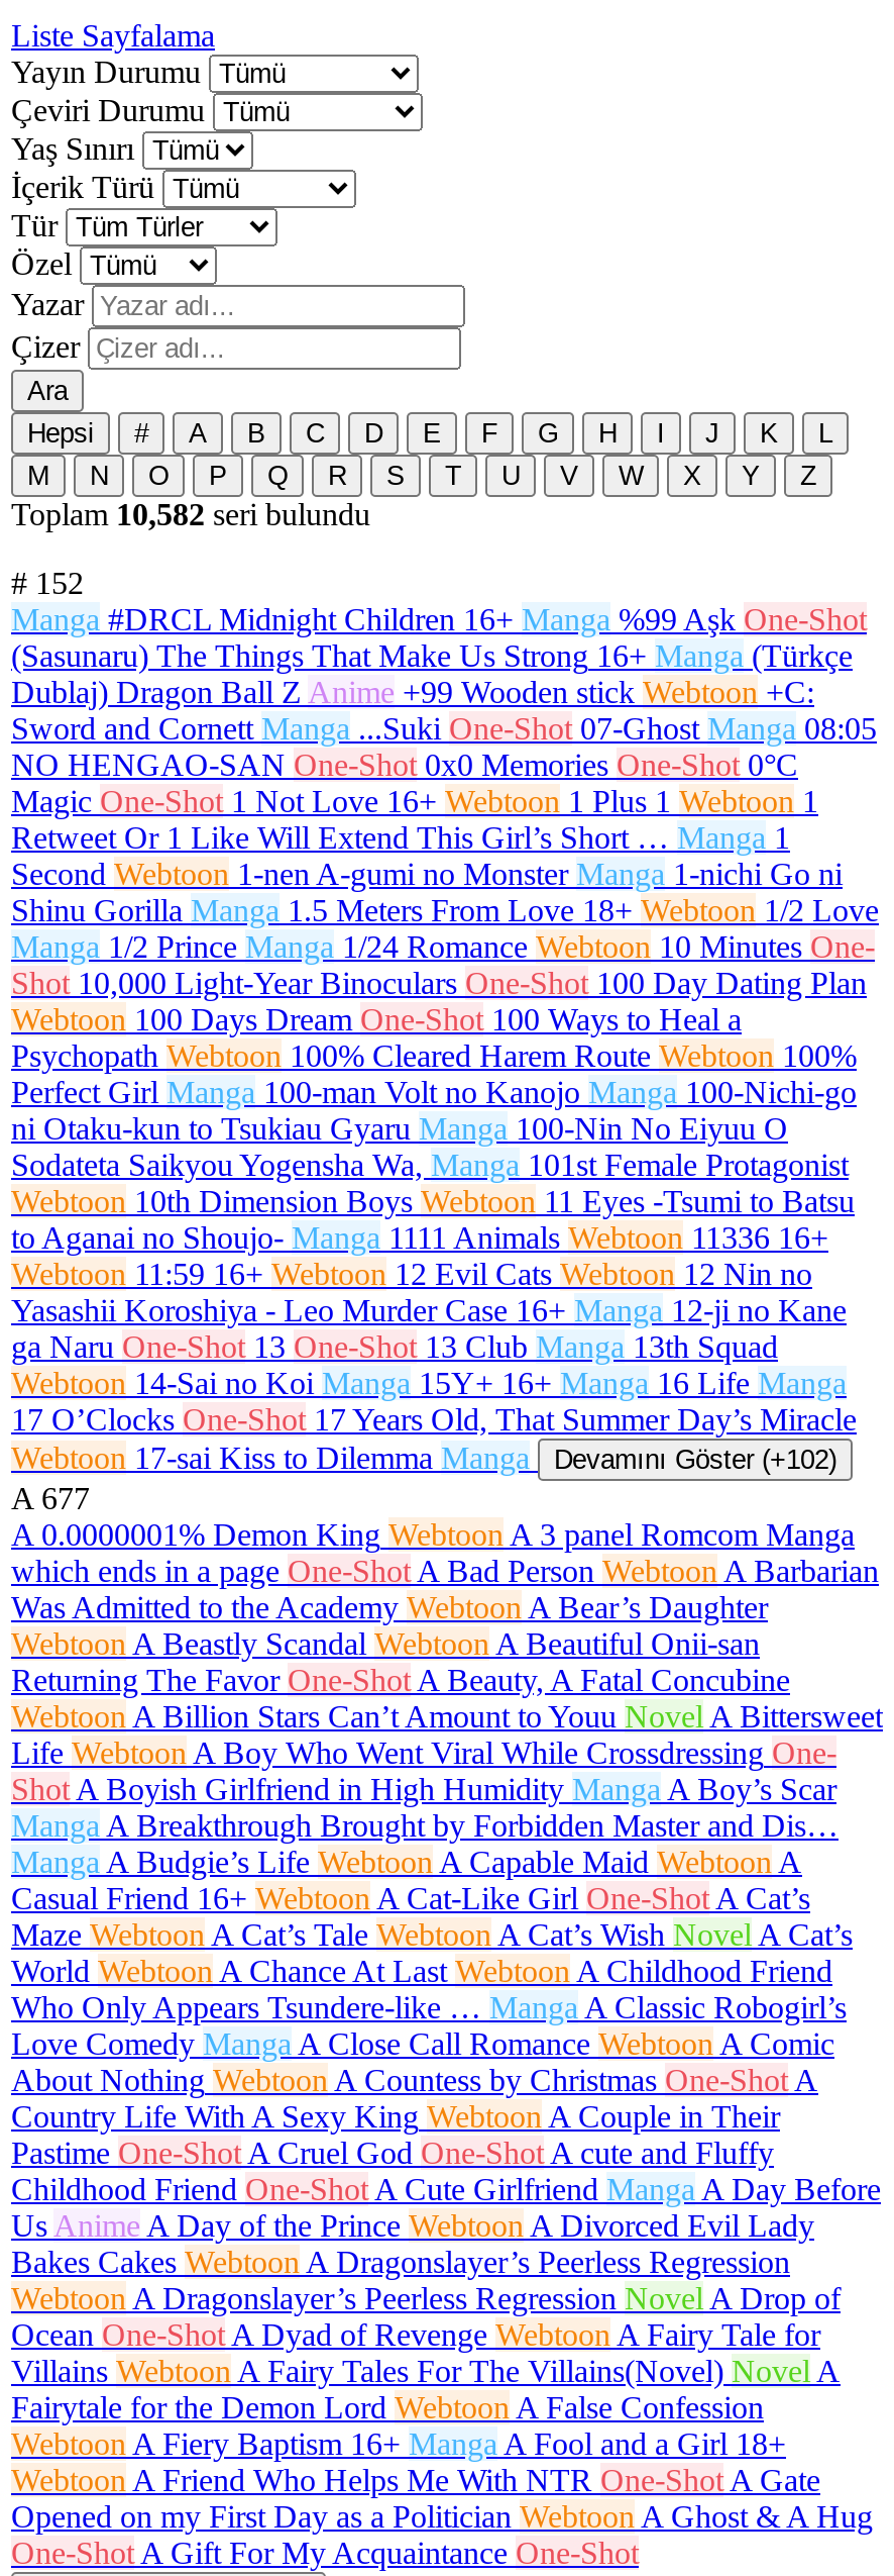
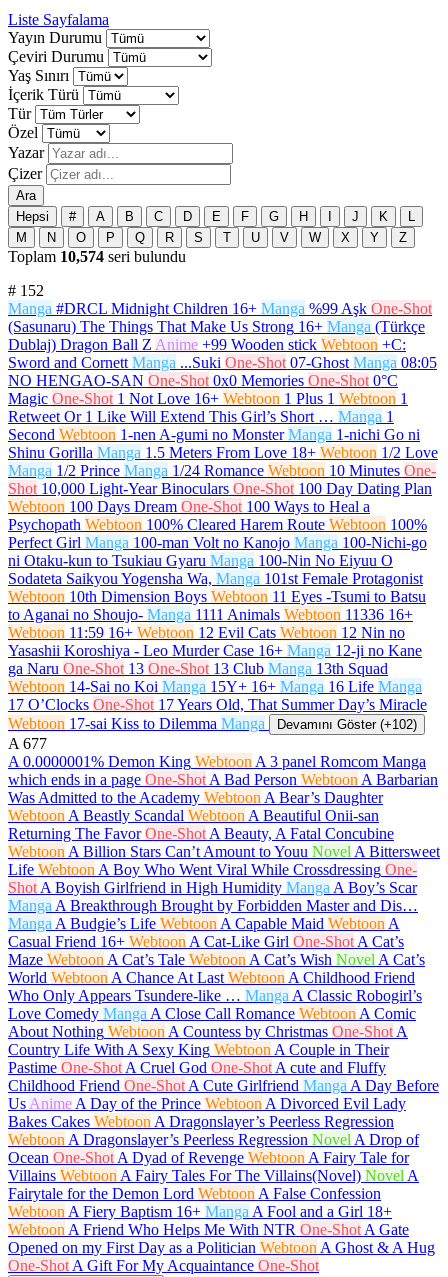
[11,497,370,531] Toplam10,582seri bulundu -> [8,248,186,265] Toplam10,574seri bulundu

